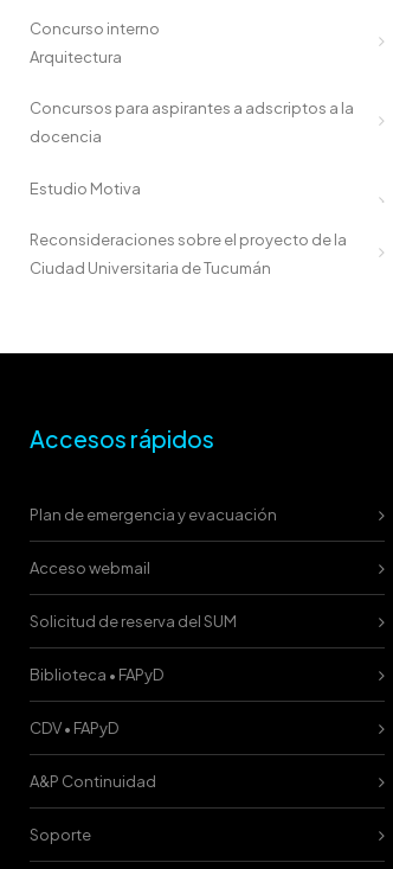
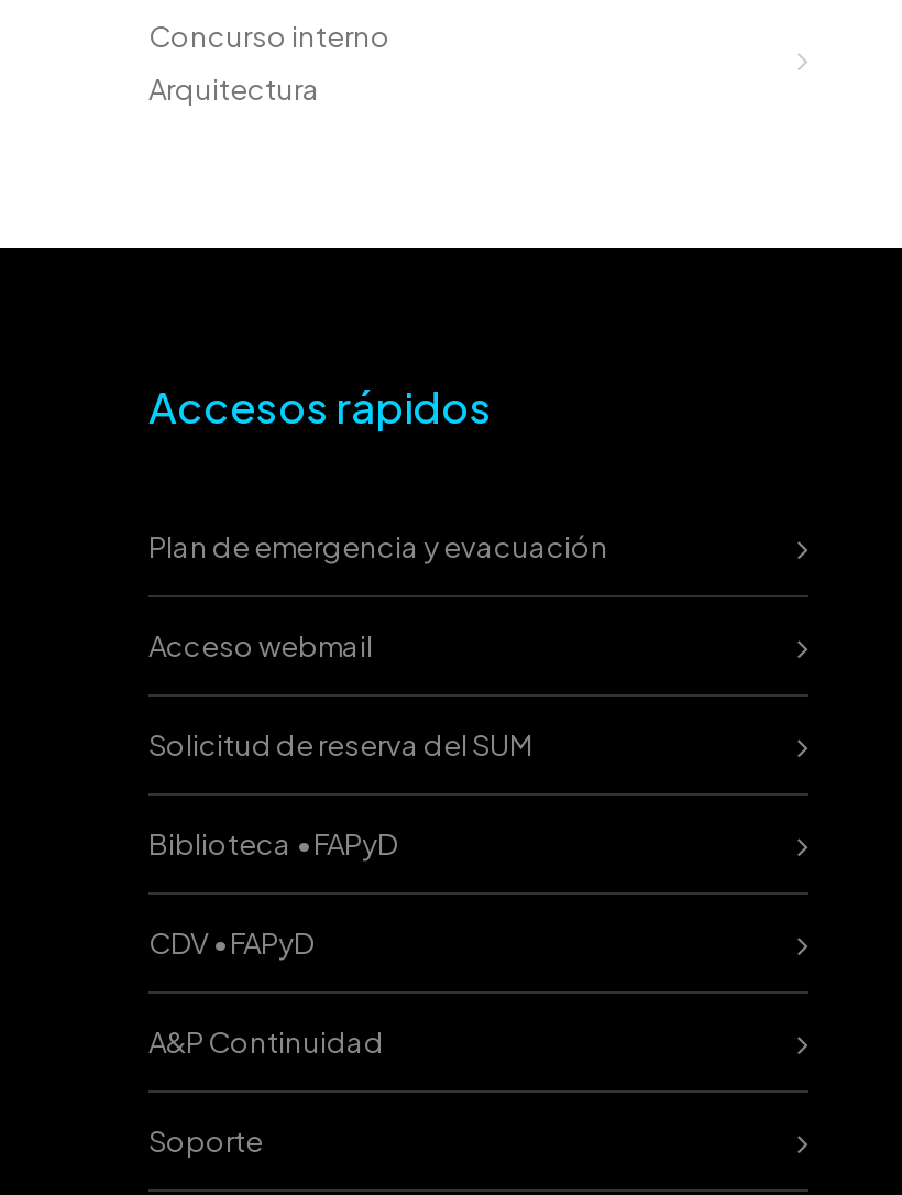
[30,98,354,277] Concursos para aspirantes a adscriptos a la | docencia | Estudio Motiva | Reconsideraciones sobre el proyecto de la | Ciudad Universitaria de Tucumán -> none

